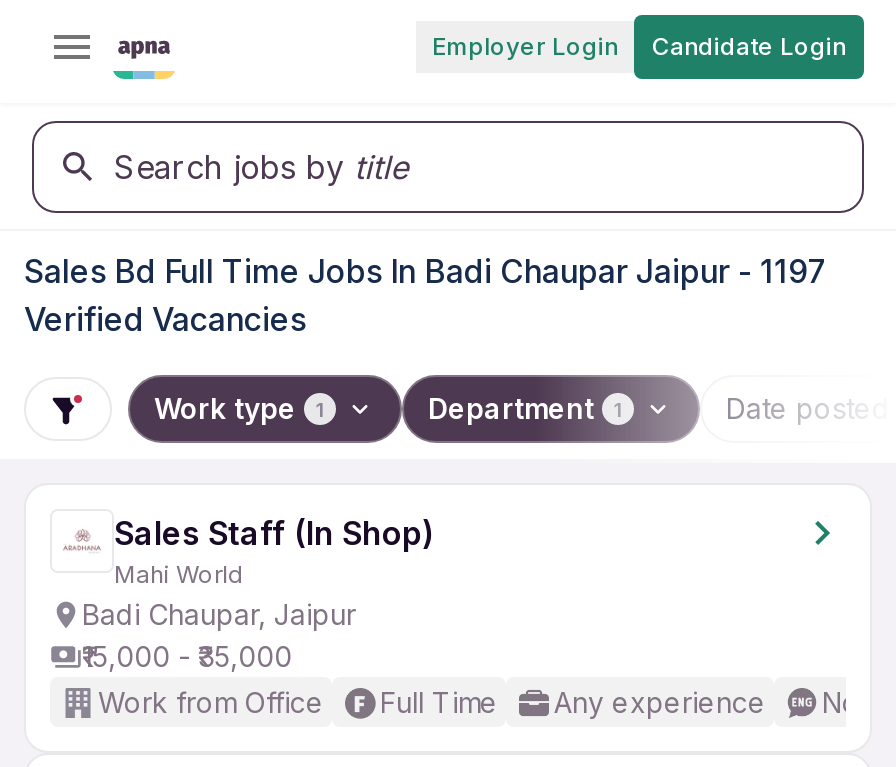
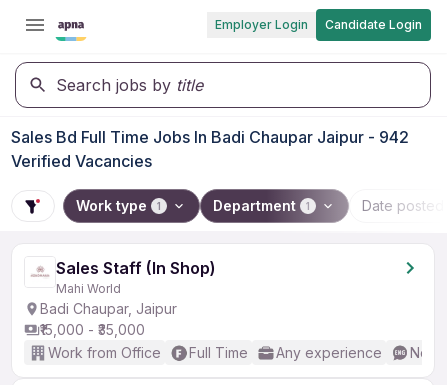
[24,251,828,291] Sales Bd Full Time Jobs In Badi Chaupar Jaipur - 1197 -> [11,127,409,147] Sales Bd Full Time Jobs In Badi Chaupar Jaipur - 942

